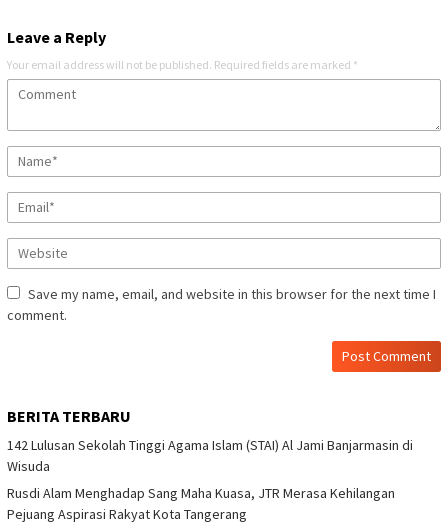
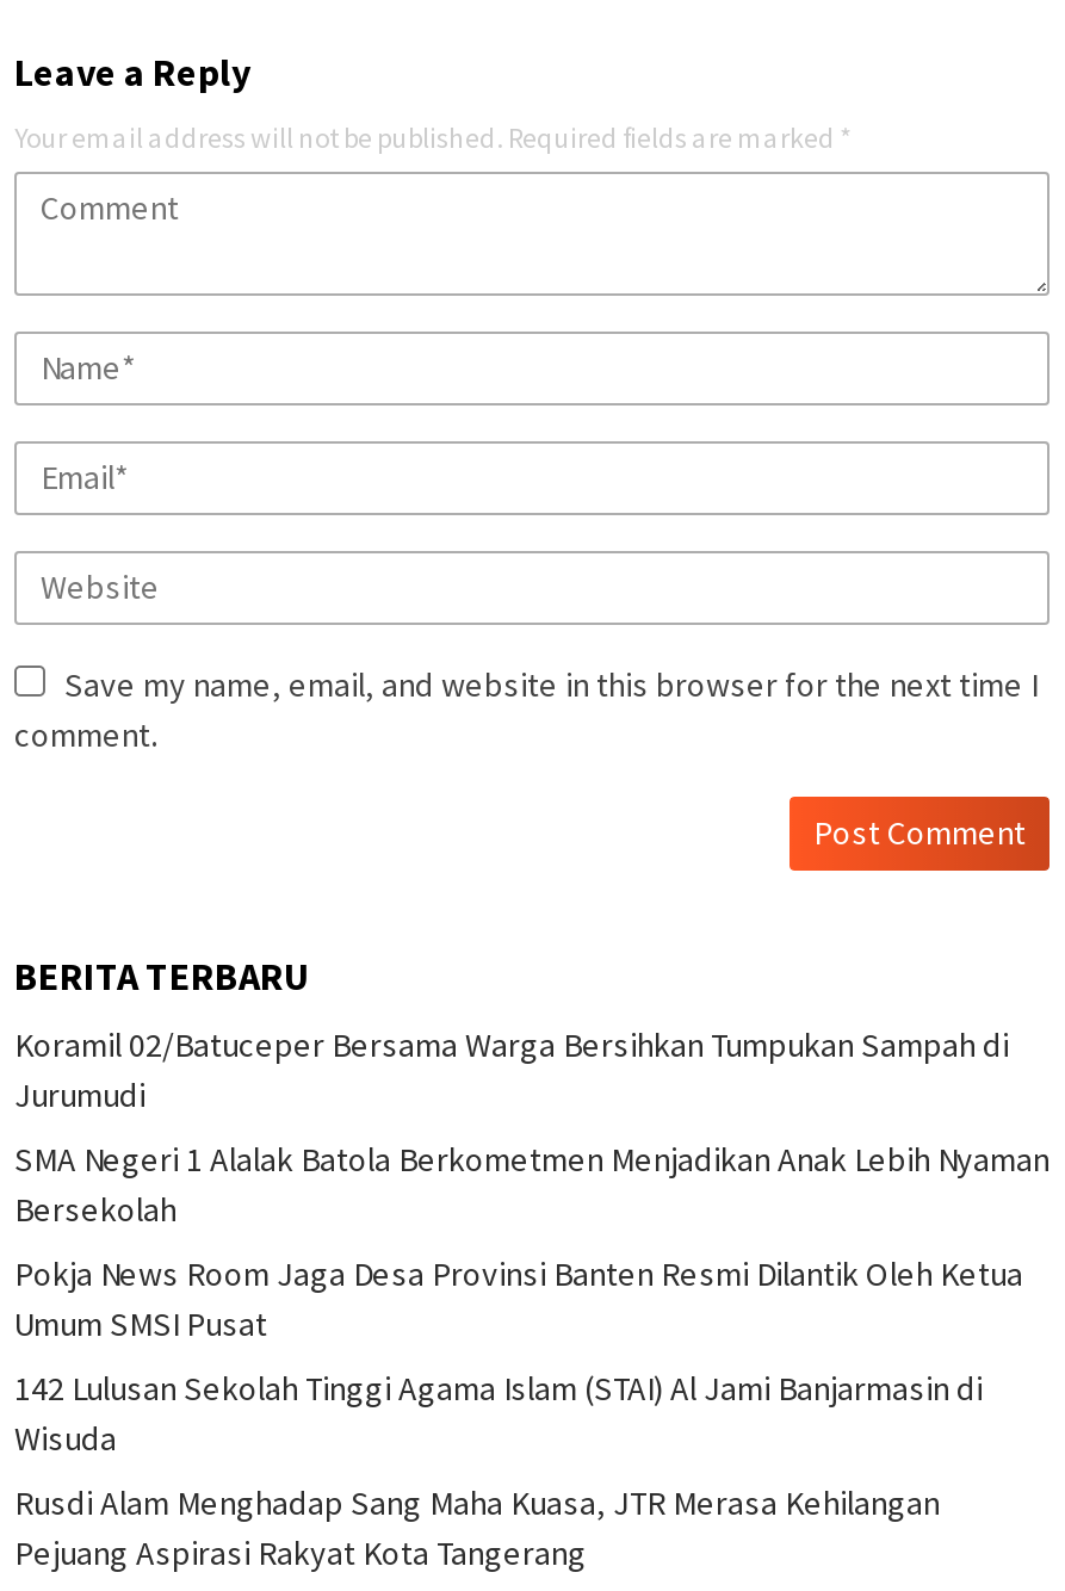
none -> [14,1024,1049,1346] Koramil 02/Batuceper Bersama Warga Bersihkan Tumpukan Sampah di | Jurumudi | SMA Negeri 1 Alalak Batola Berkometmen Menjadikan Anak Lebih Nyaman | Bersekolah | Pokja News Room Jaga Desa Provinsi Banten Resmi Dilantik Oleh Ketua | Umum SMSI Pusat

